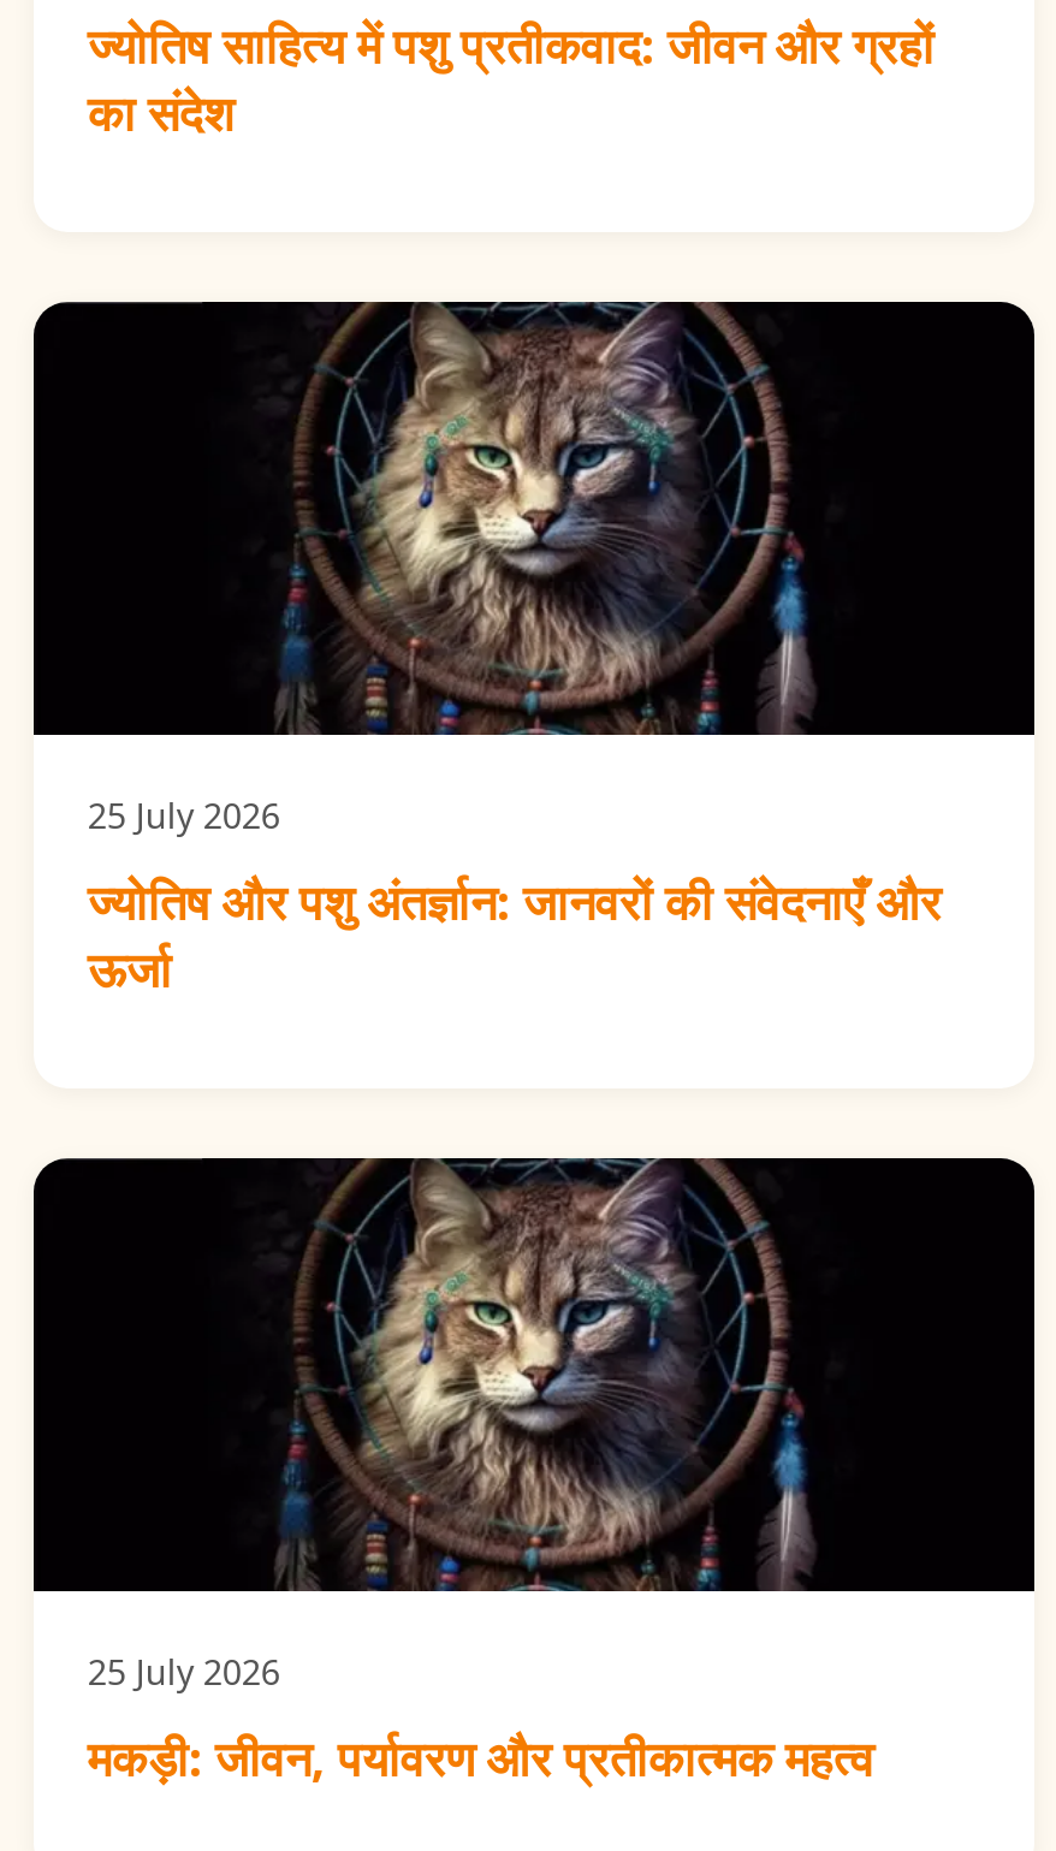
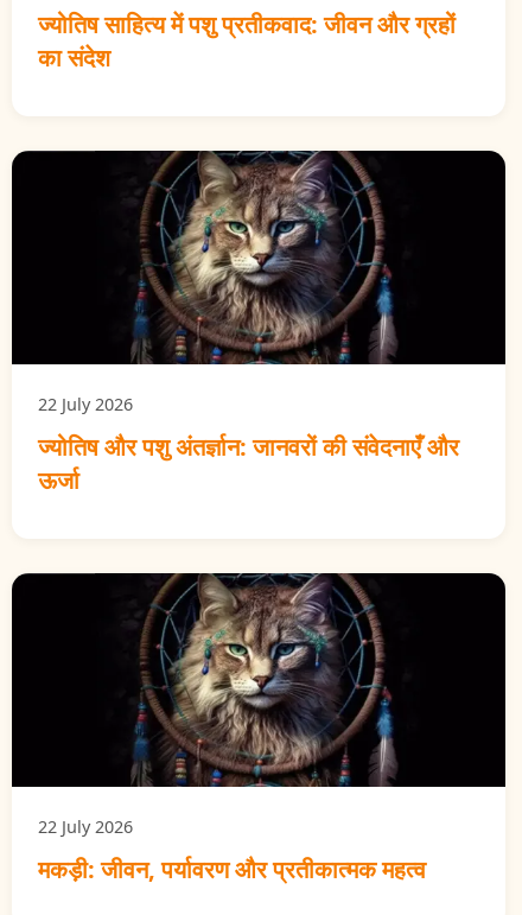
[88,793,280,839] 25 July 2026 -> [38,393,133,415] 22 July 2026
[88,1649,280,1695] 25 July 2026 -> [38,815,133,838] 22 July 2026

